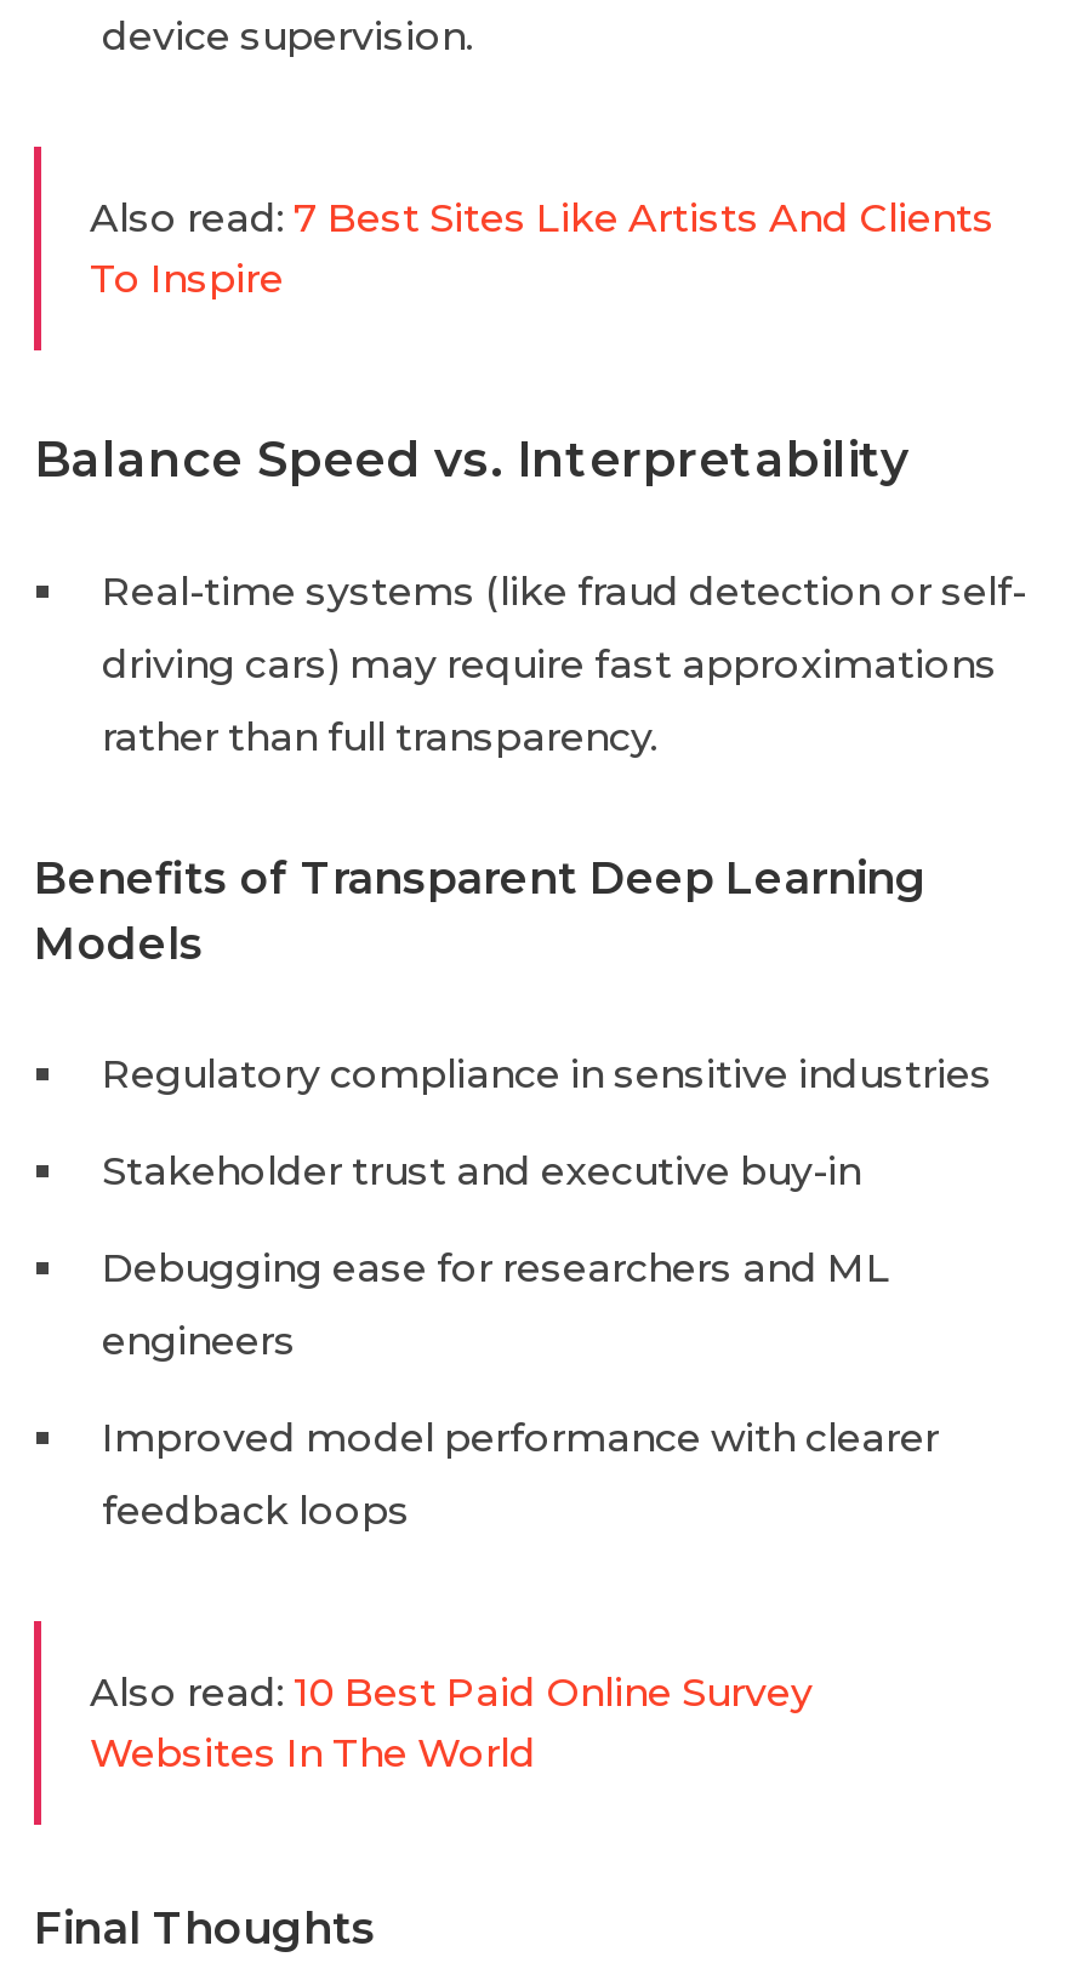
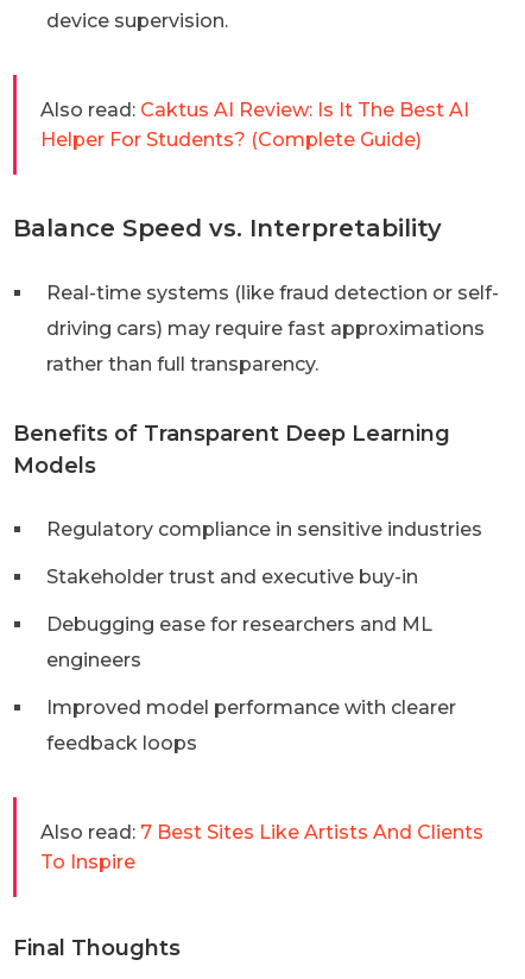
none -> [40,98,469,151] Also read: Caktus AI Review: Is It The Best AI | Helper For Students? (Complete Guide)
moved [90,195,995,302] -> [40,821,483,873]: Also read: 7 Best Sites Like Artists And Clients | To Inspire
[90,1669,813,1776] Also read: 10 Best Paid Online Survey | Websites In The World -> none

